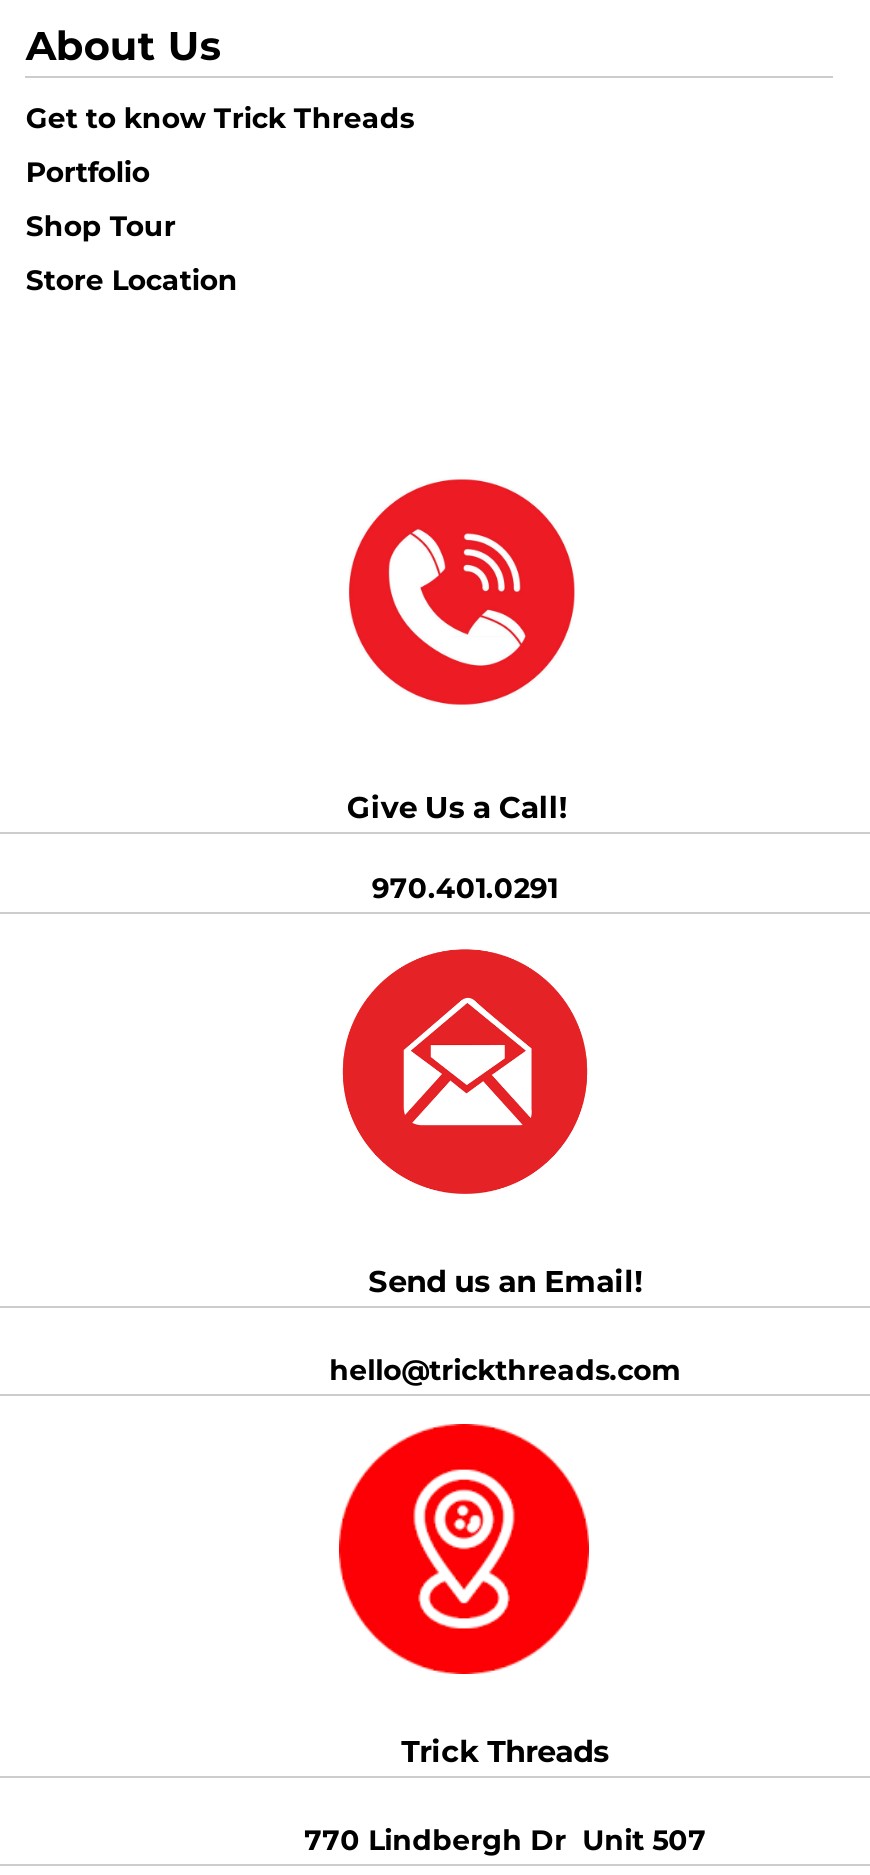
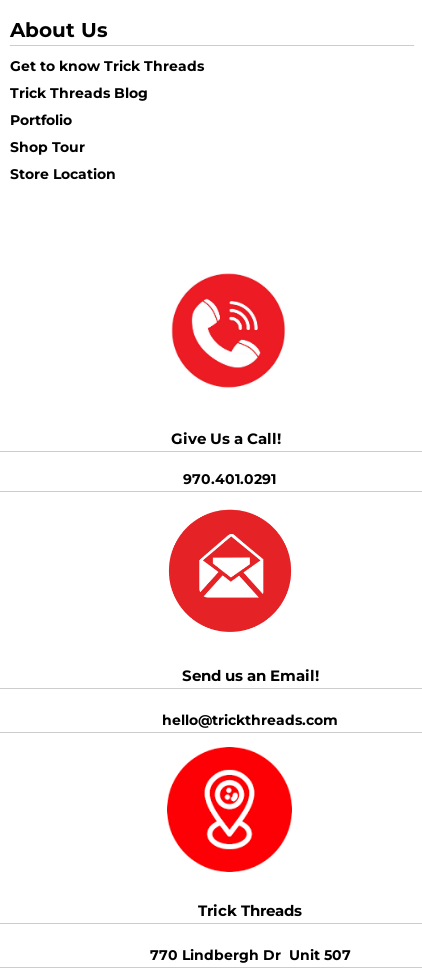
none -> [10,84,148,102] Trick Threads Blog

